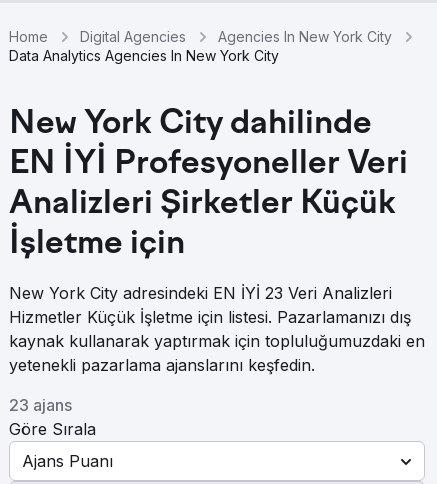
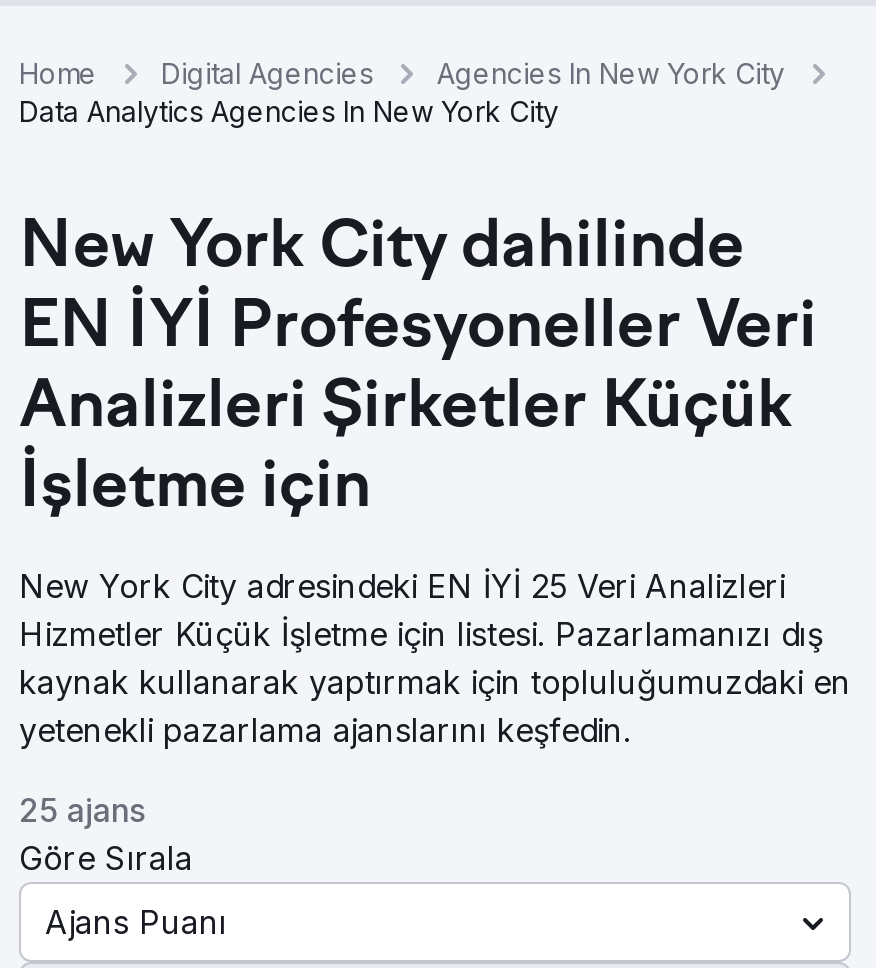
[9,283,392,303] New York City adresindeki EN İYİ 23 Veri Analizleri -> [19,566,785,606] New York City adresindeki EN İYİ 25 Veri Analizleri
[9,395,72,415] 23 ajans -> [19,790,145,830] 25 ajans

